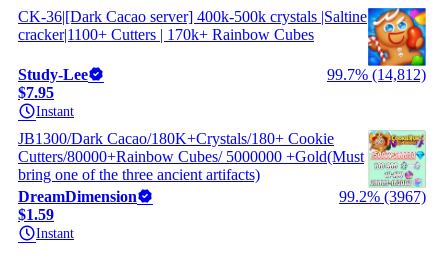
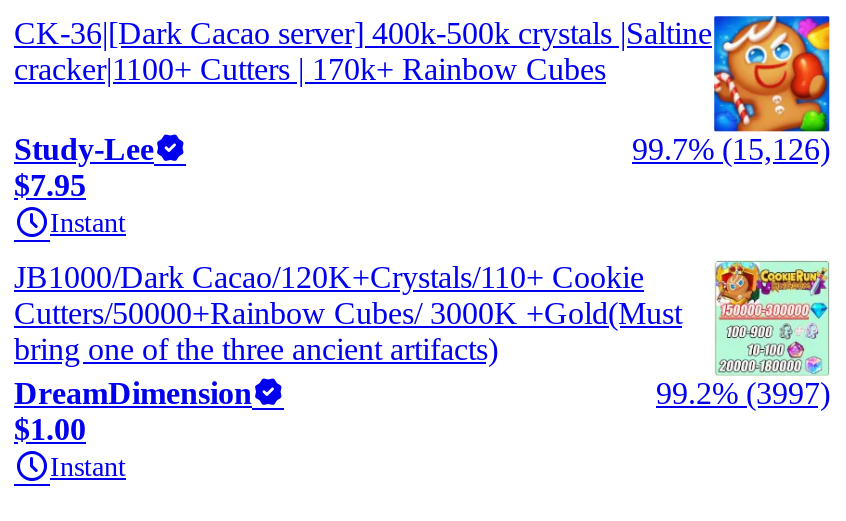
[327,66,426,83] 99.7% (14,812) -> [632,132,830,166] 99.7% (15,126)
[18,130,334,147] JB1300/Dark Cacao/180K+Crystals/180+ Cookie -> [14,260,644,294] JB1000/Dark Cacao/120K+Crystals/110+ Cookie
[18,148,364,165] Cutters/80000+Rainbow Cubes/ 5000000 +Gold(Must -> [14,296,682,330] Cutters/50000+Rainbow Cubes/ 3000K +Gold(Must
[339,188,426,205] 99.2% (3967) -> [656,376,830,410] 99.2% (3997)
[18,206,54,223] $1.59 -> [14,412,86,446] $1.00

